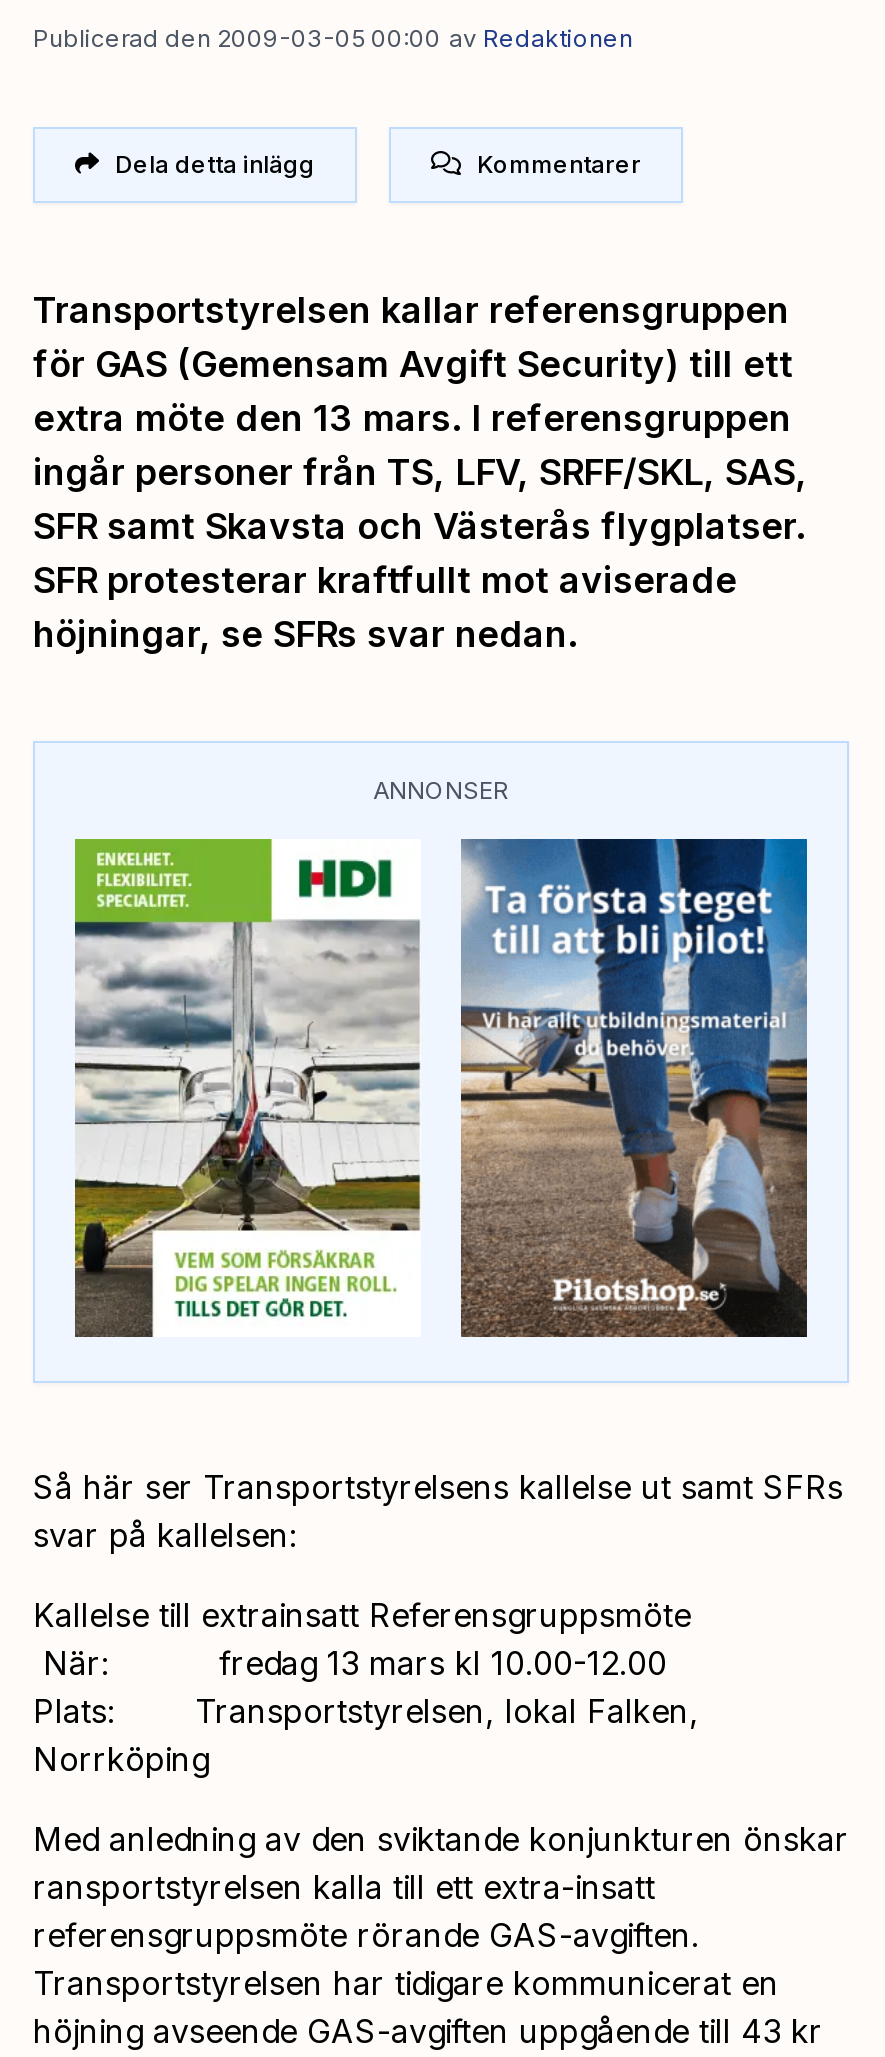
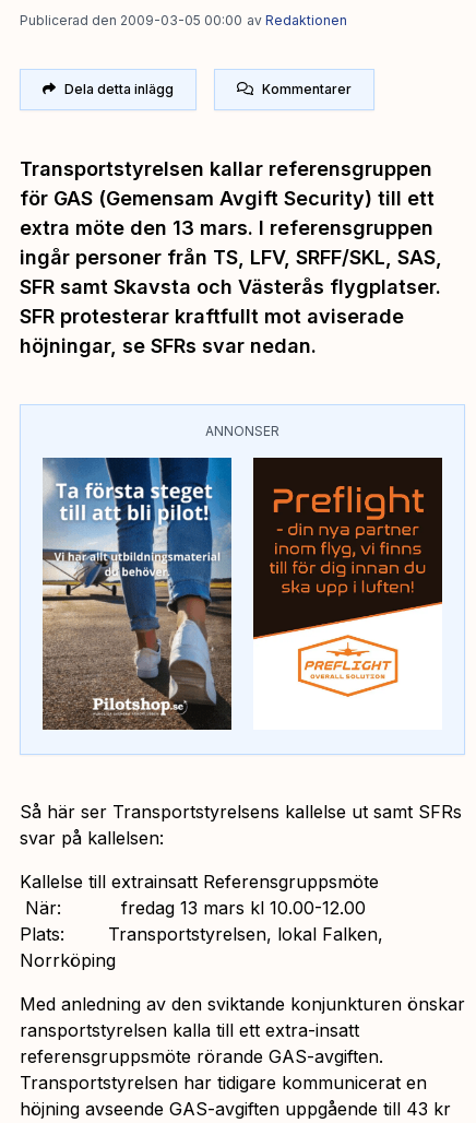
[73,837,423,1337] [image] -> [41,457,233,731] [image]
[459,837,809,1339] [image] -> [252,457,443,730] [image]

